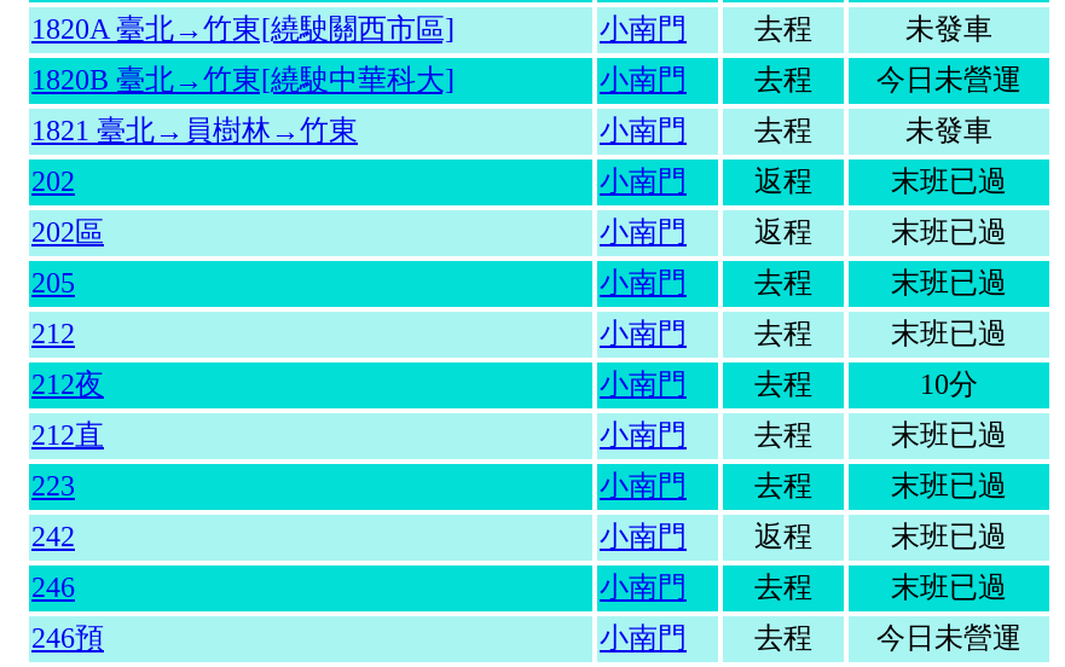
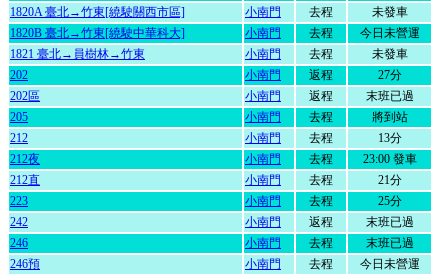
[891,164,1007,198] 末班已過 -> [377,68,401,82] 27分
[891,266,1007,300] 末班已過 -> [371,110,407,124] 將到站
[891,317,1007,350] 末班已過 -> [377,131,401,145] 13分
[920,367,978,401] 10分 -> [362,152,416,166] 23:00 發車
[891,418,1007,452] 末班已過 -> [377,173,401,187] 21分
[891,469,1007,503] 末班已過 -> [377,194,401,208] 25分

